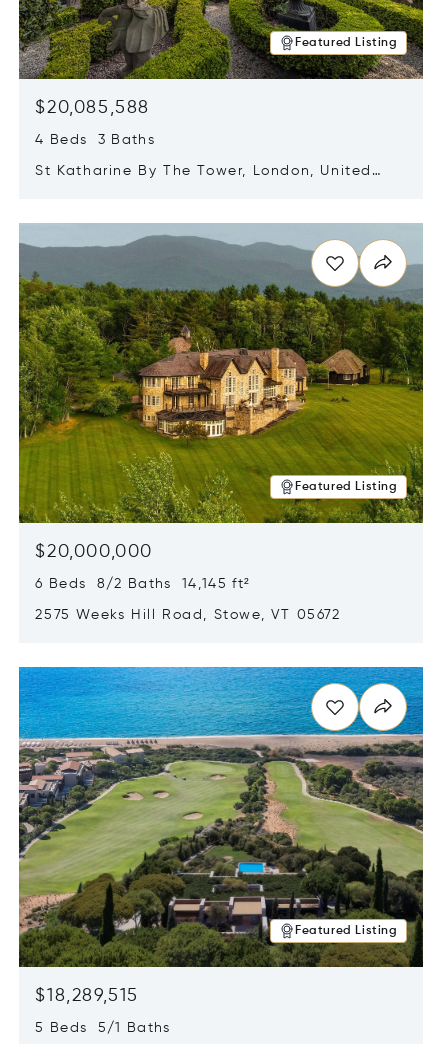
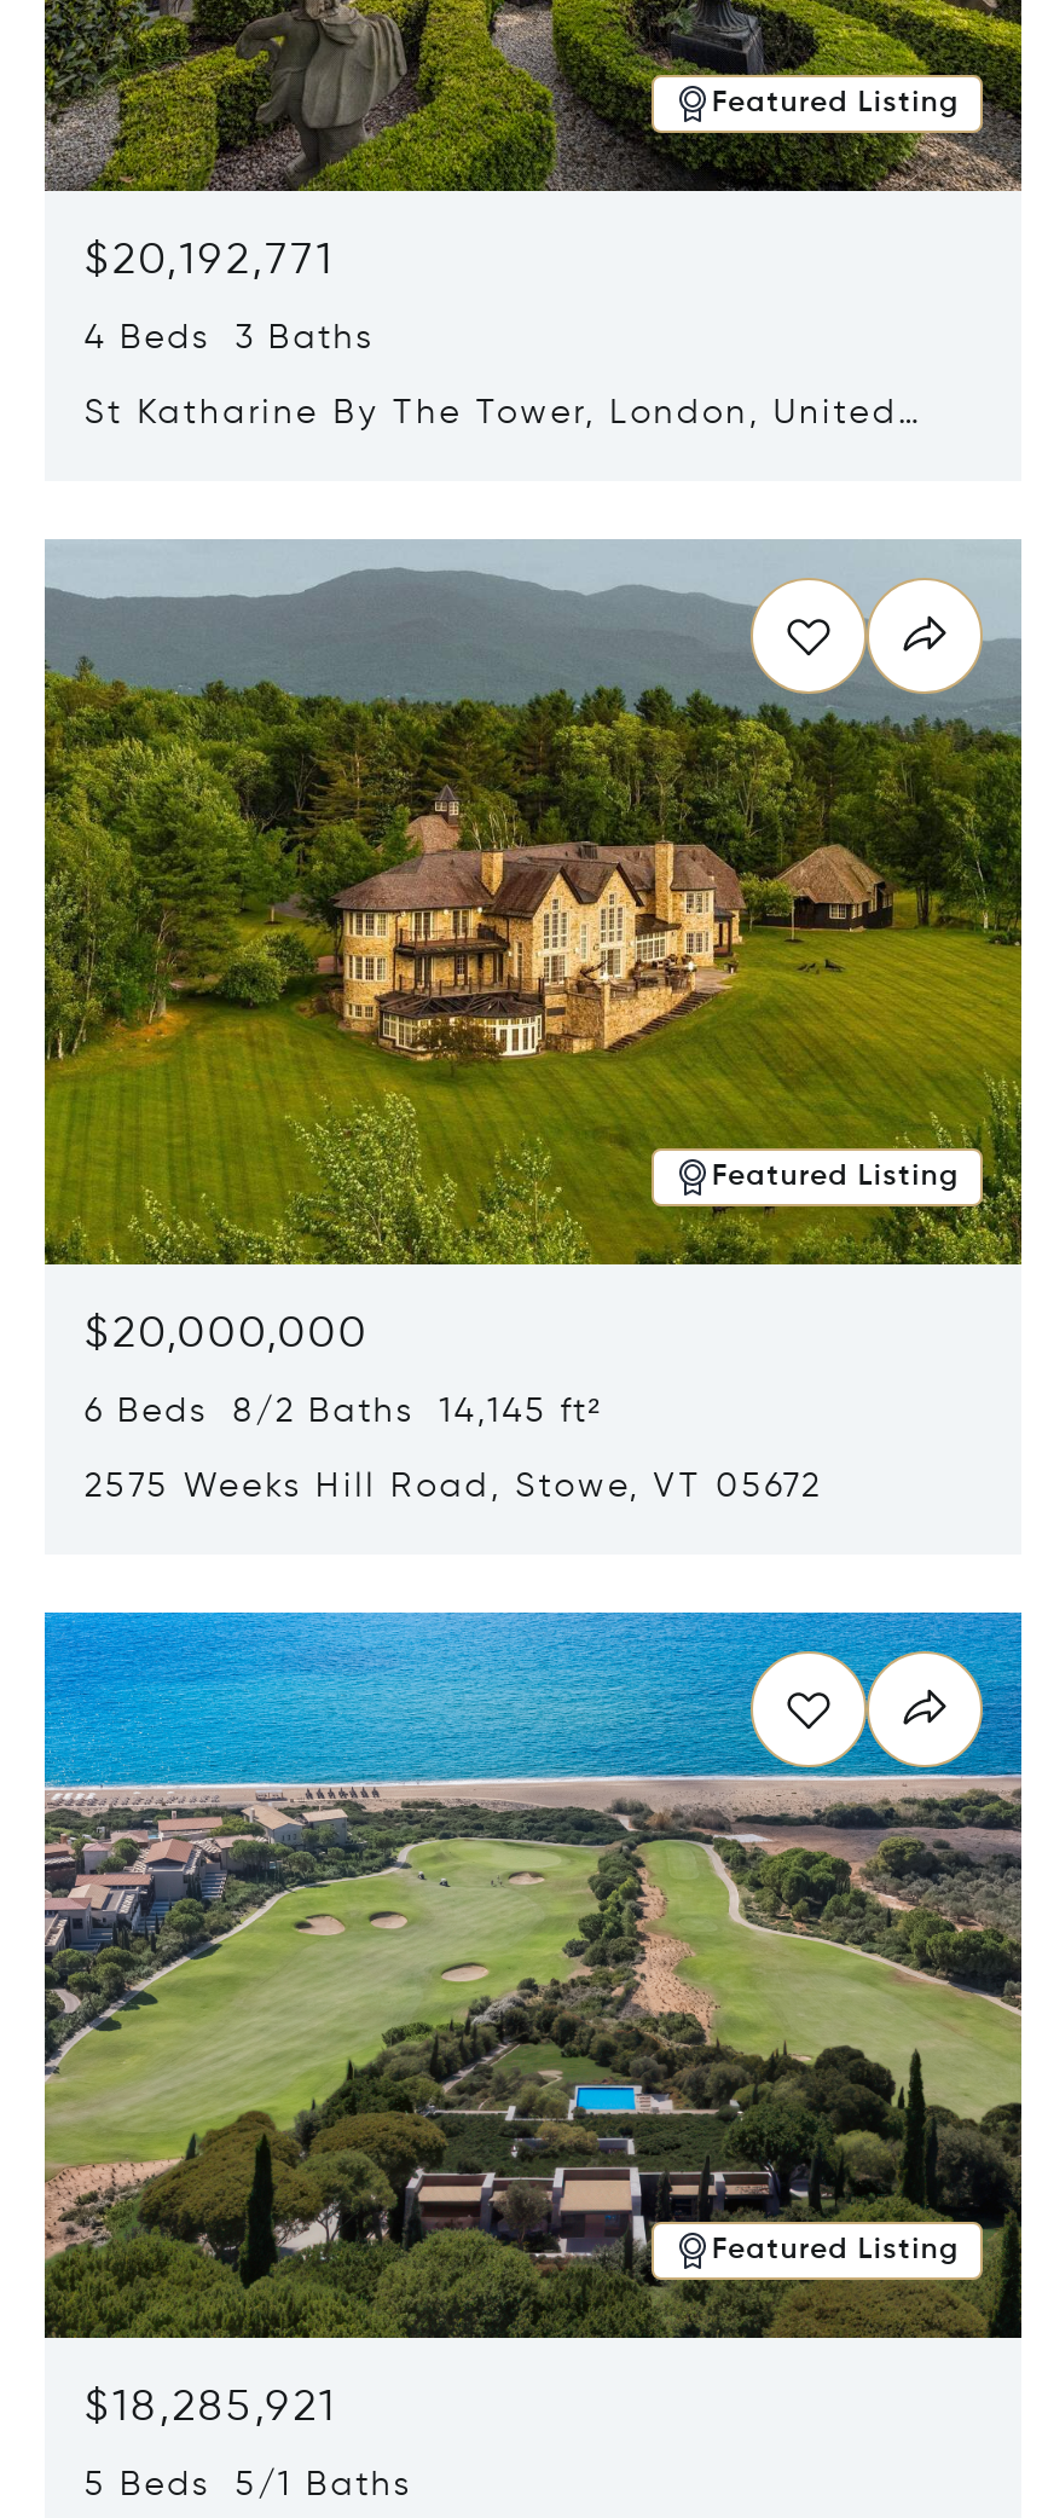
[35,99,150,117] $20,085,588 -> [84,239,335,283] $20,192,771
[35,987,139,1005] $18,289,515 -> [84,2386,337,2430] $18,285,921

